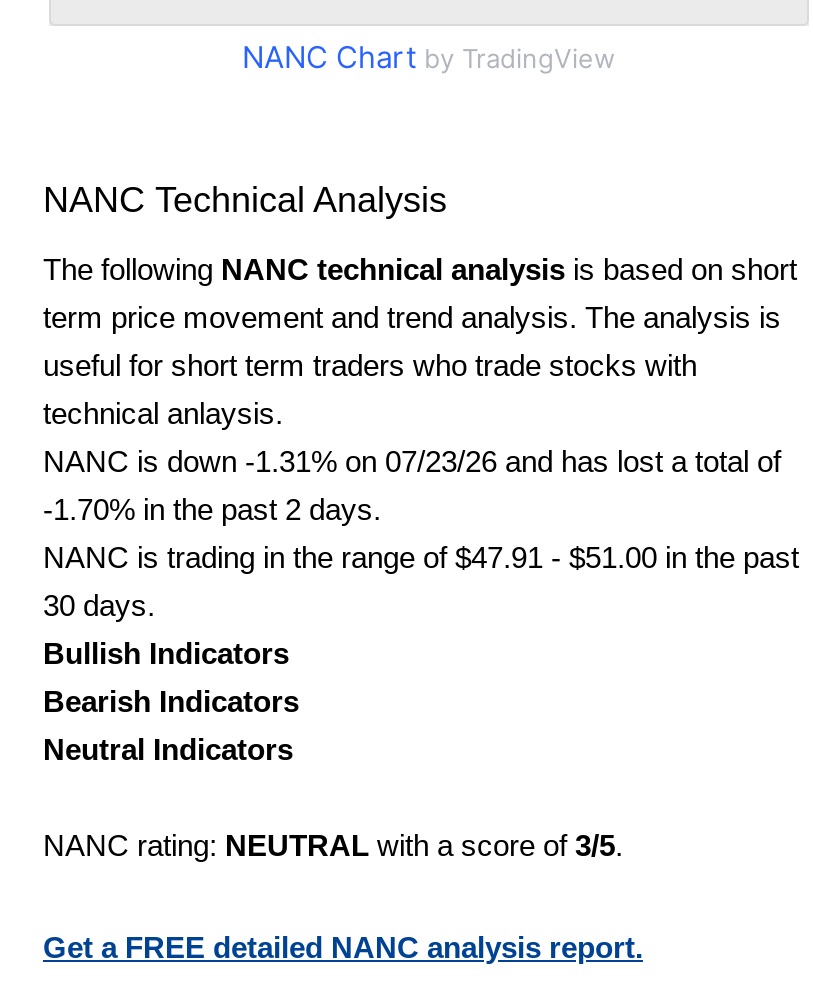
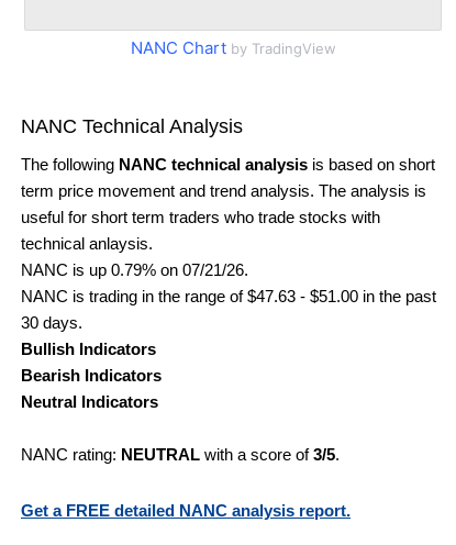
[43,443,799,573] NANC is down -1.31% on 07/23/26 and has lost a total of | -1.70% in the past 2 days. | NANC is trading in the range of $47.91 - $51.00 in the past -> [21,260,436,305] NANC is up 0.79% on 07/21/26. | NANC is trading in the range of $47.63 - $51.00 in the past

